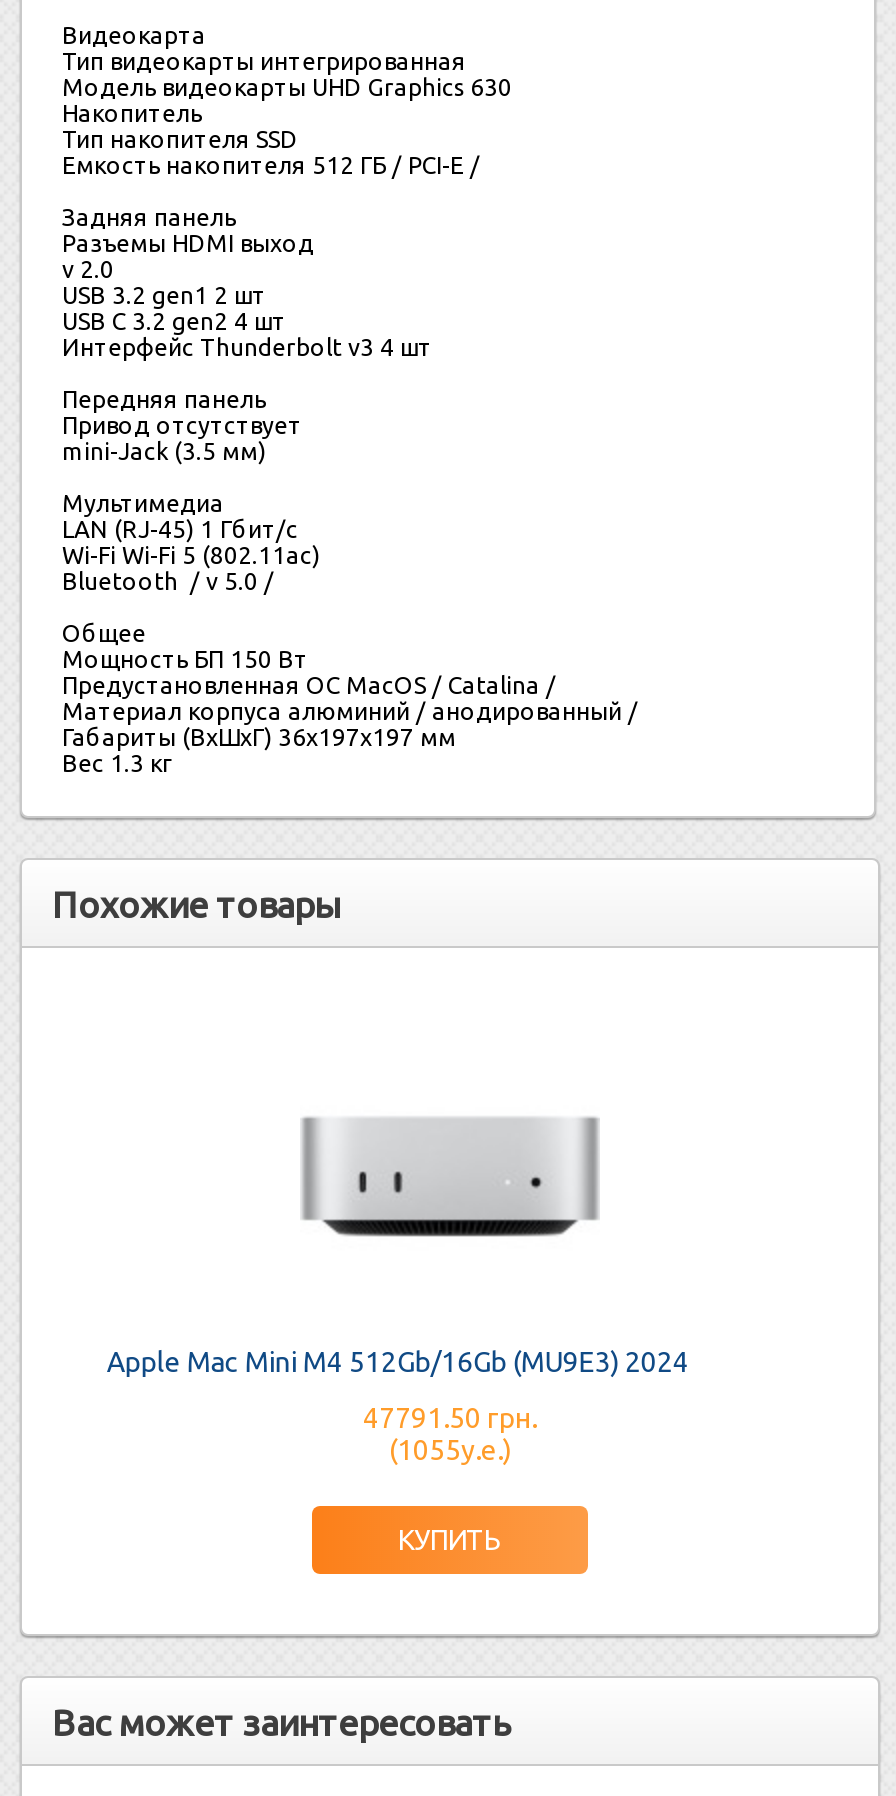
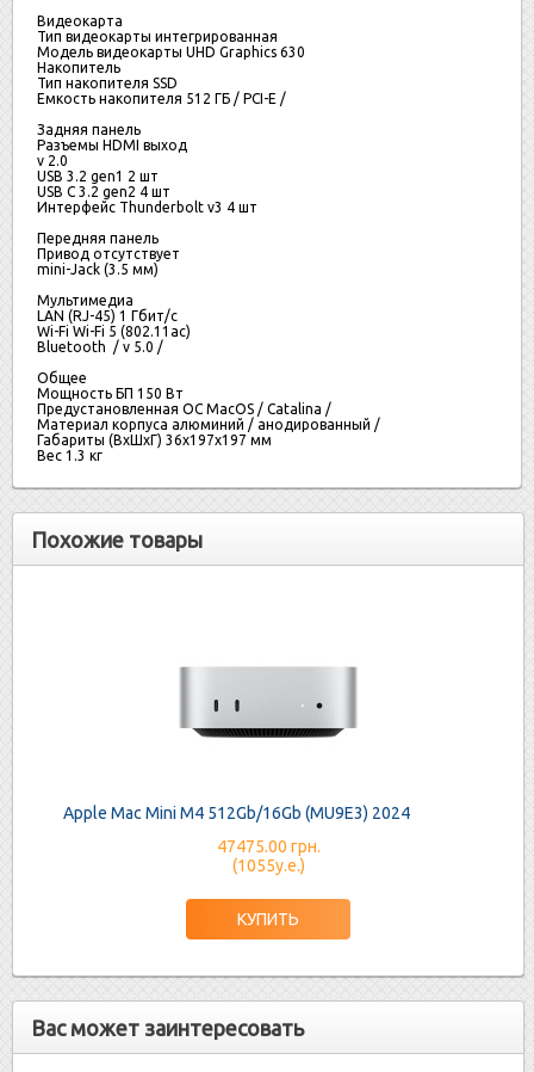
[363,1401,537,1433] 47791.50 грн. -> [216,836,320,855] 47475.00 грн.

